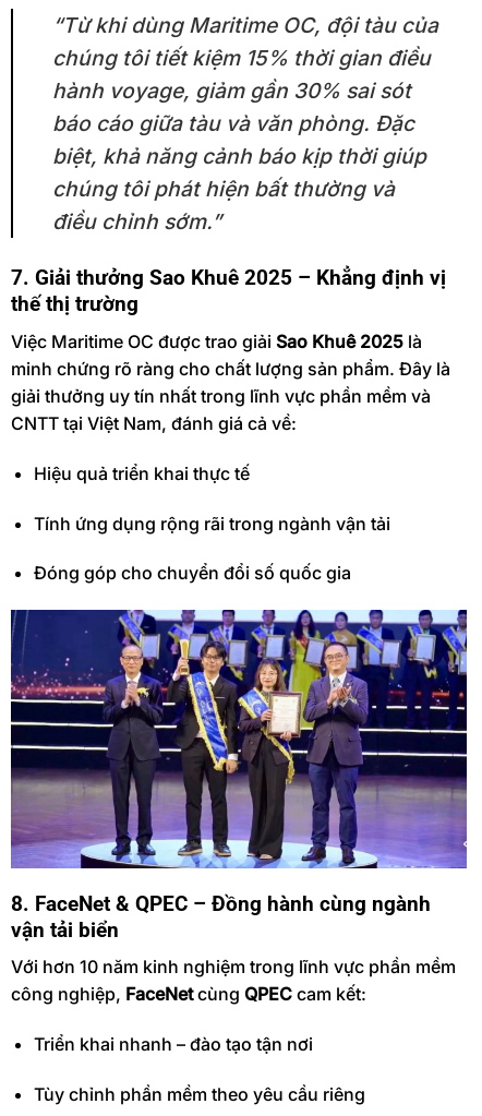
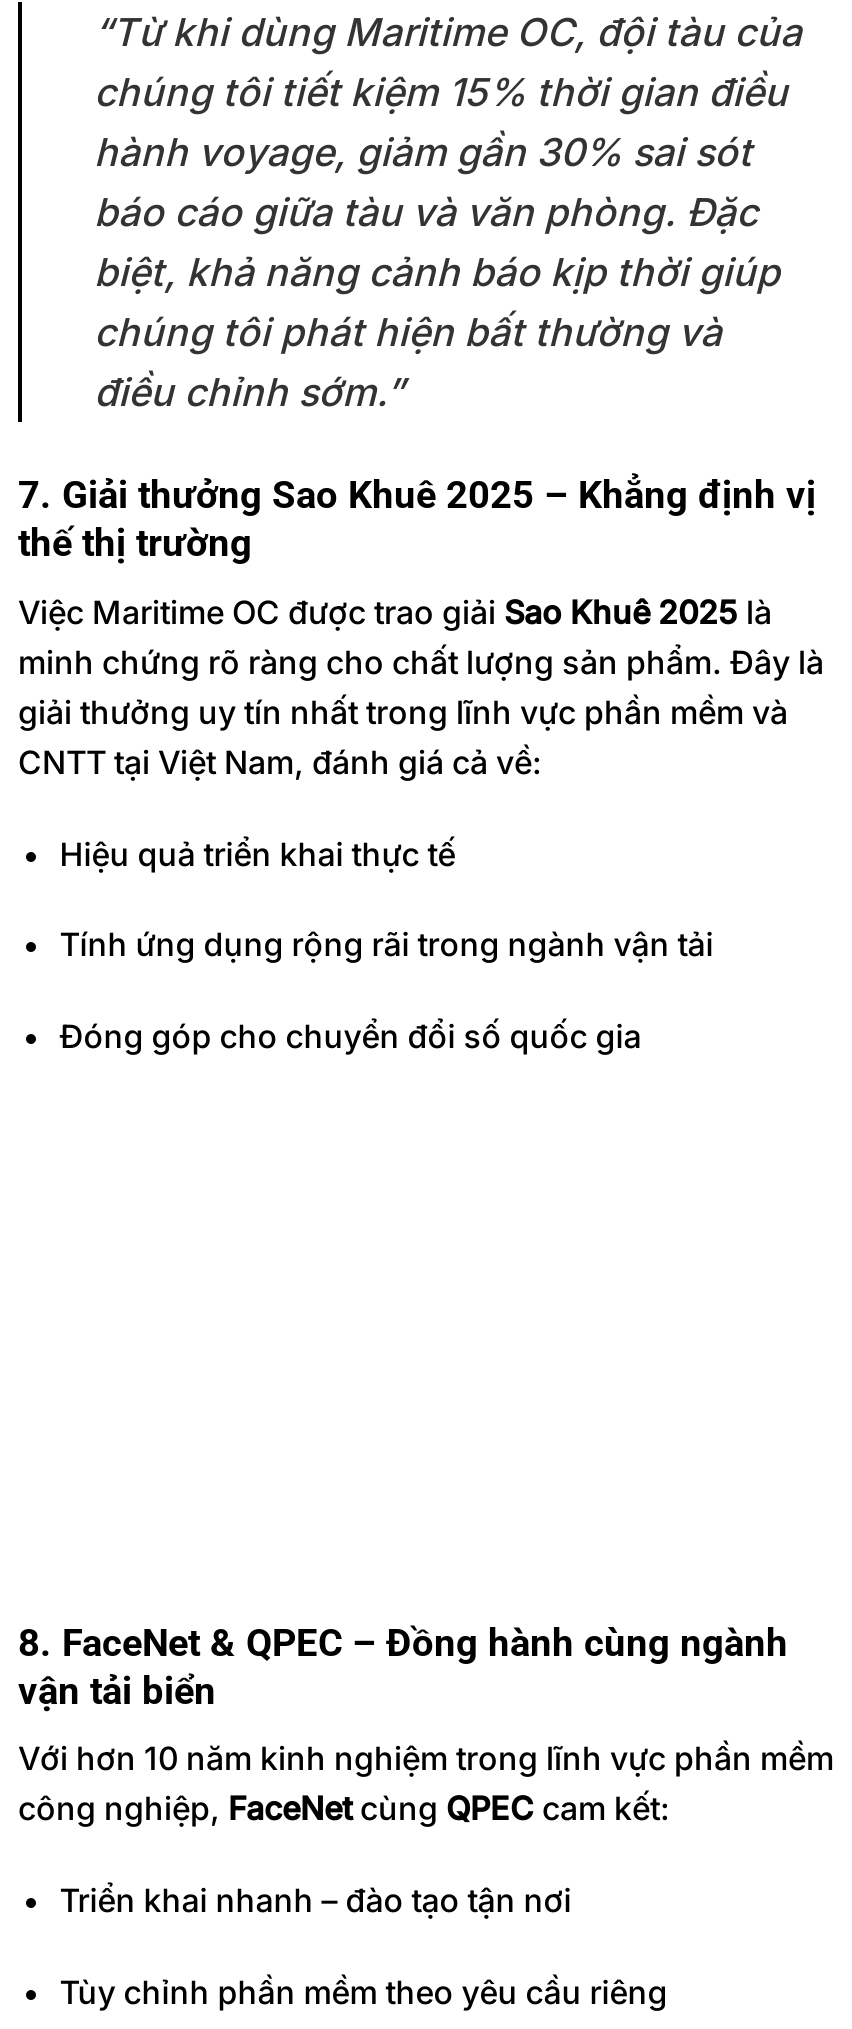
[10,609,468,869] [image] -> none

